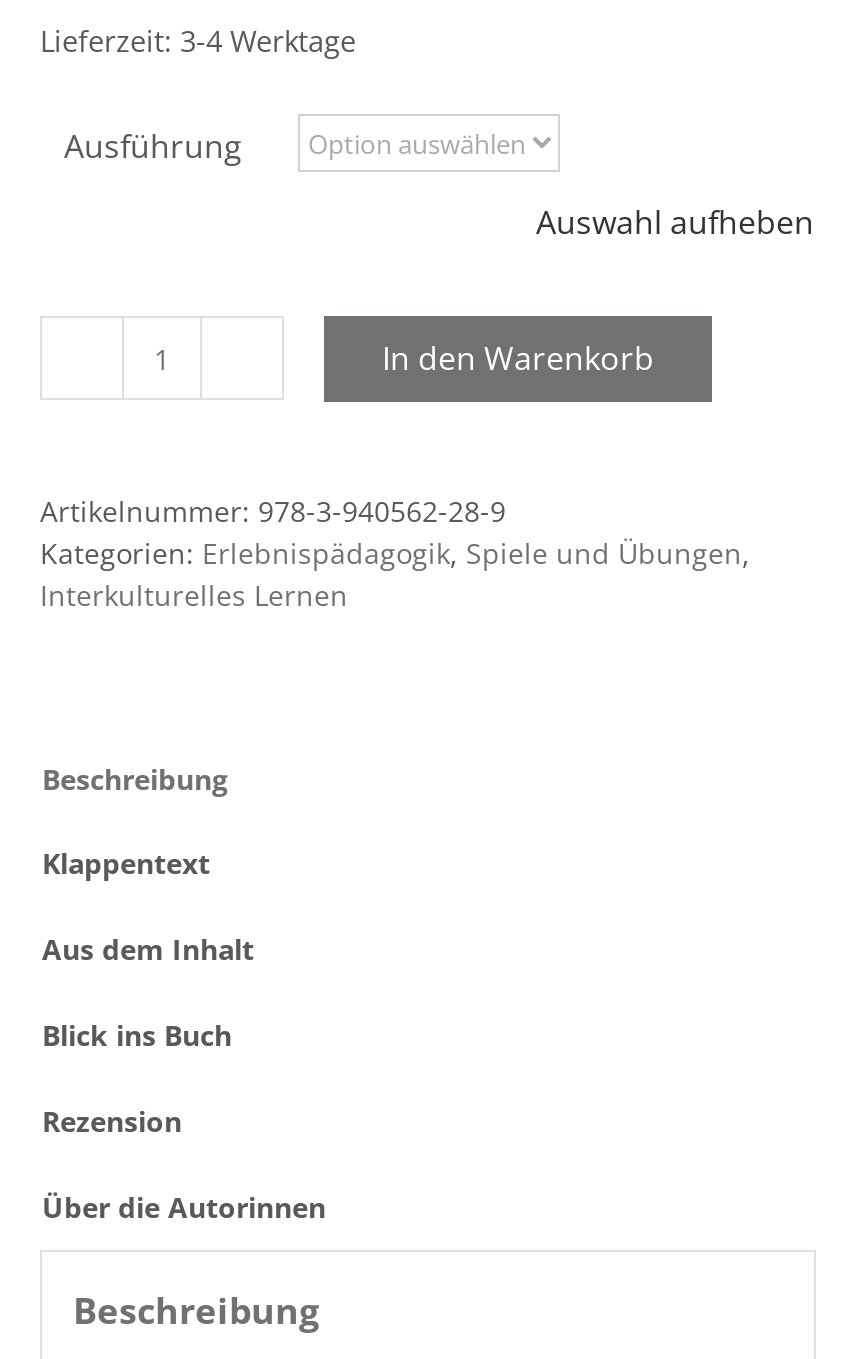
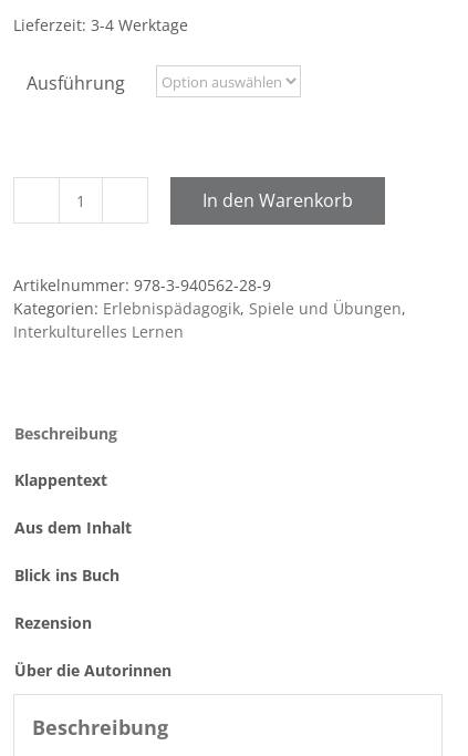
[536,201,814,245] Auswahl aufheben -> none

